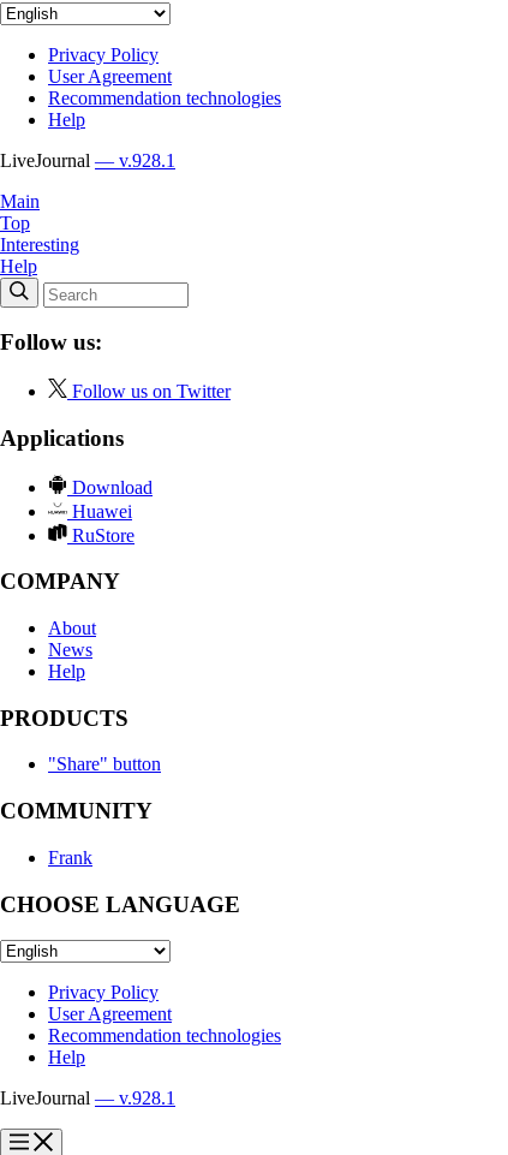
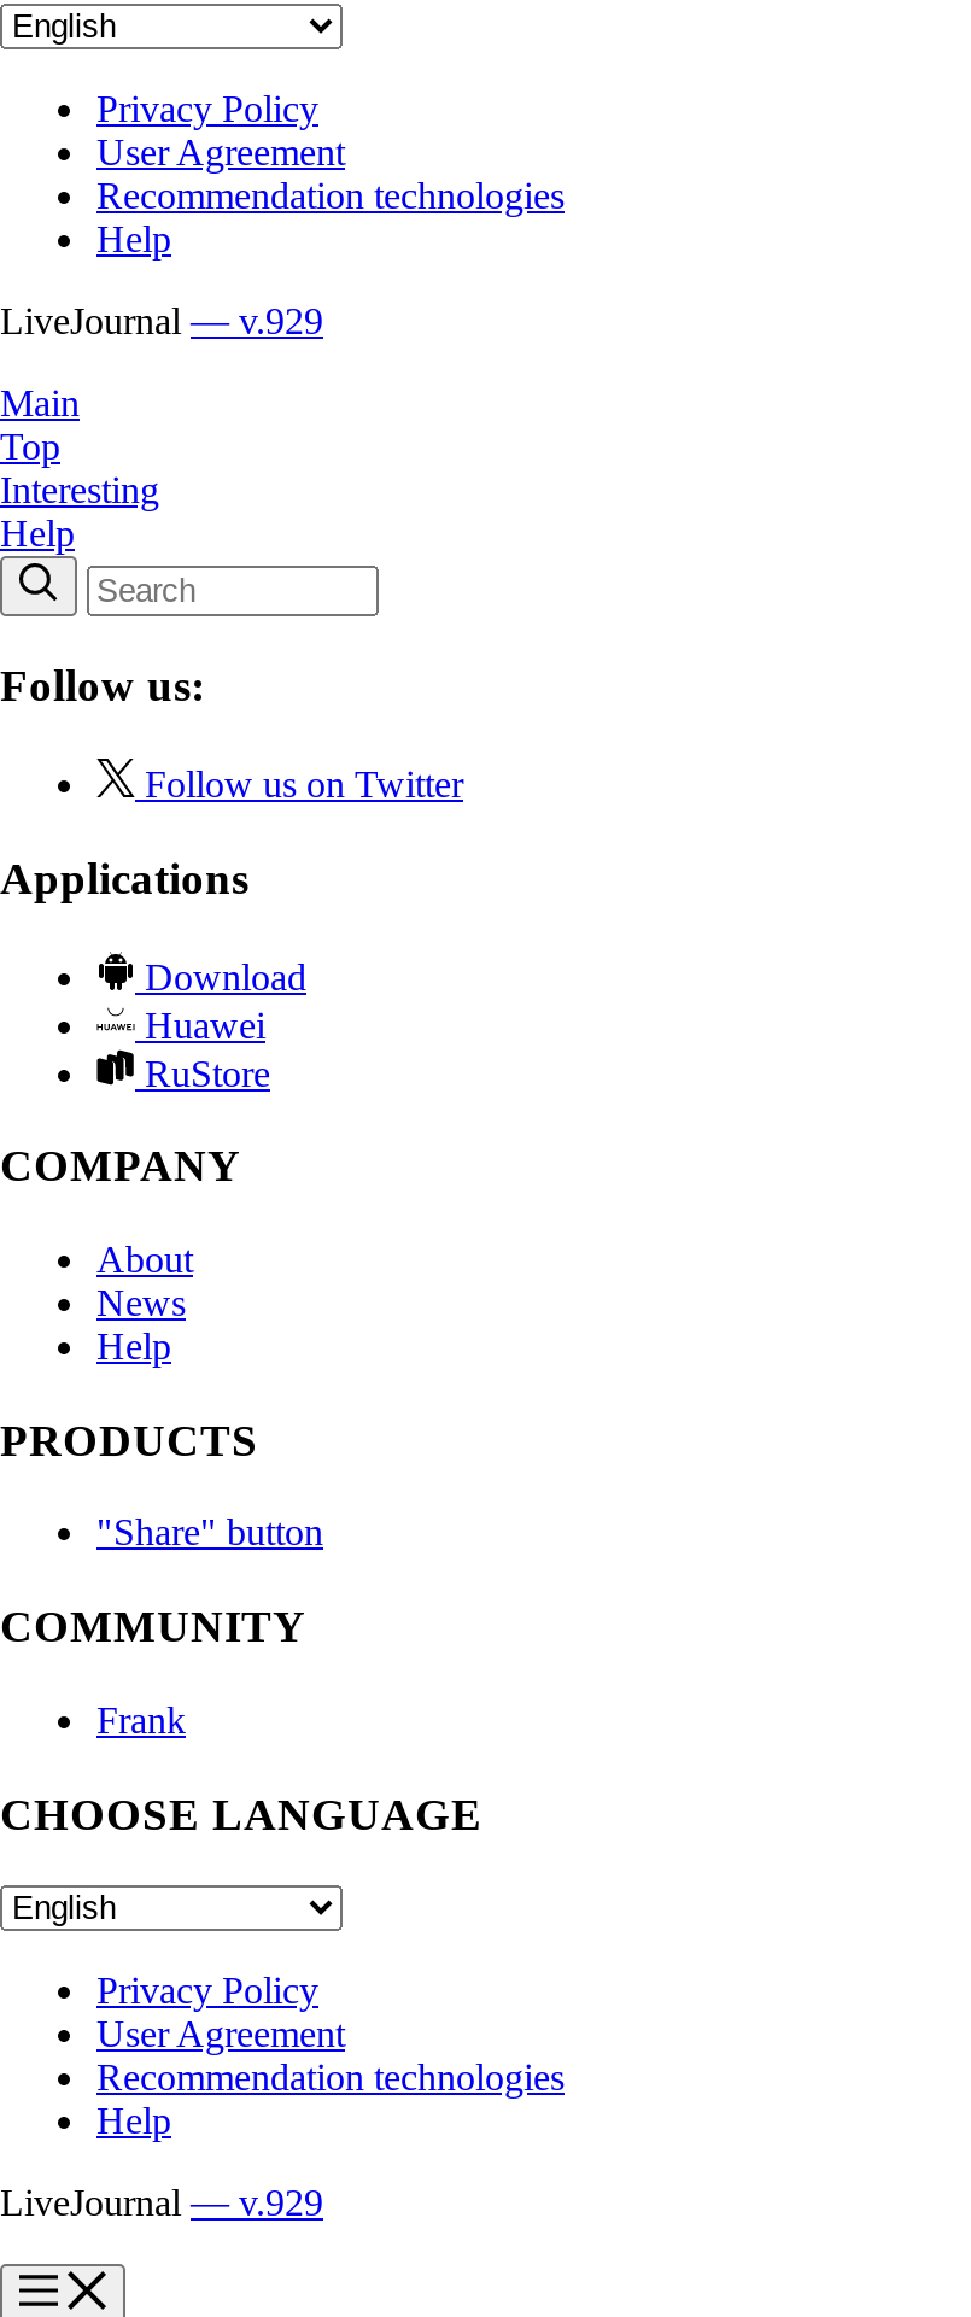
[0,150,175,170] LiveJournal — v.928.1 -> [0,299,323,340] LiveJournal — v.929
[0,1088,175,1108] LiveJournal — v.928.1 -> [0,2182,323,2223] LiveJournal — v.929

